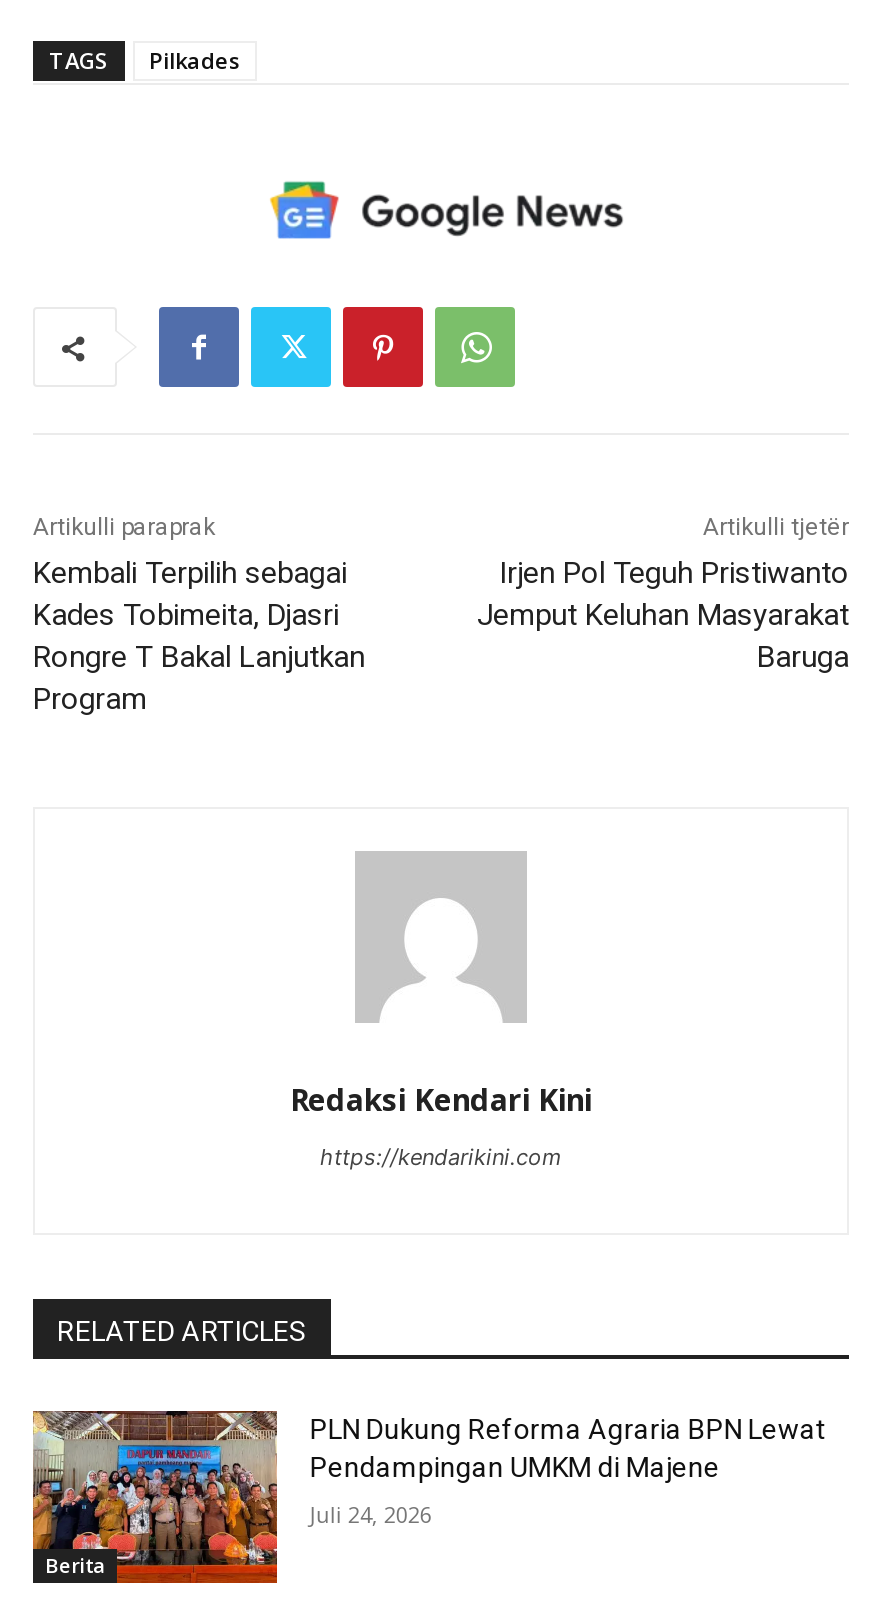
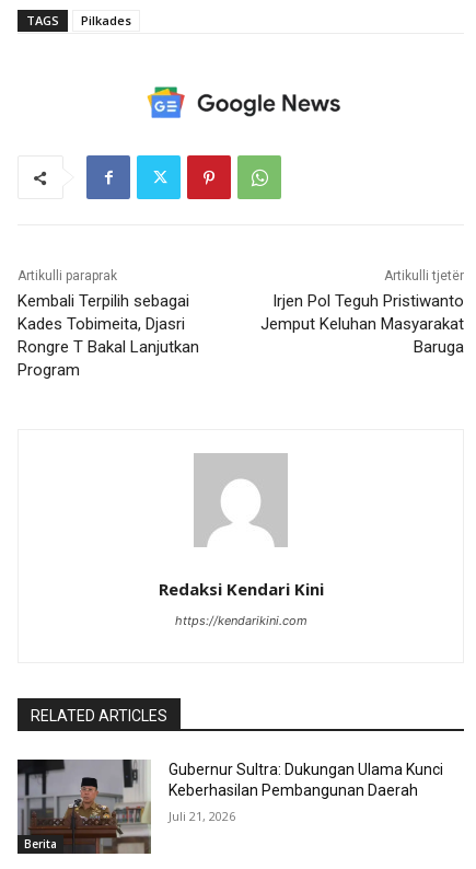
[31,1409,826,1585] [image] | PLN Dukung Reforma Agraria BPN Lewat | Pendampingan UMKM di Majene -> [16,758,444,855] [image] | Gubernur Sultra: Dukungan Ulama Kunci | Keberhasilan Pembangunan Daerah
[310,1500,432,1530] Juli 24, 2026 -> [169,808,236,825] Juli 21, 2026

